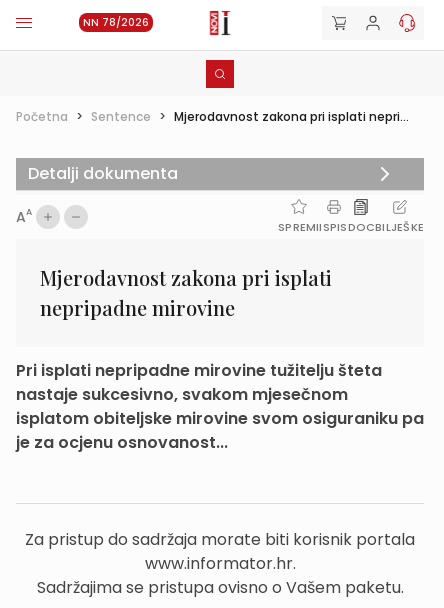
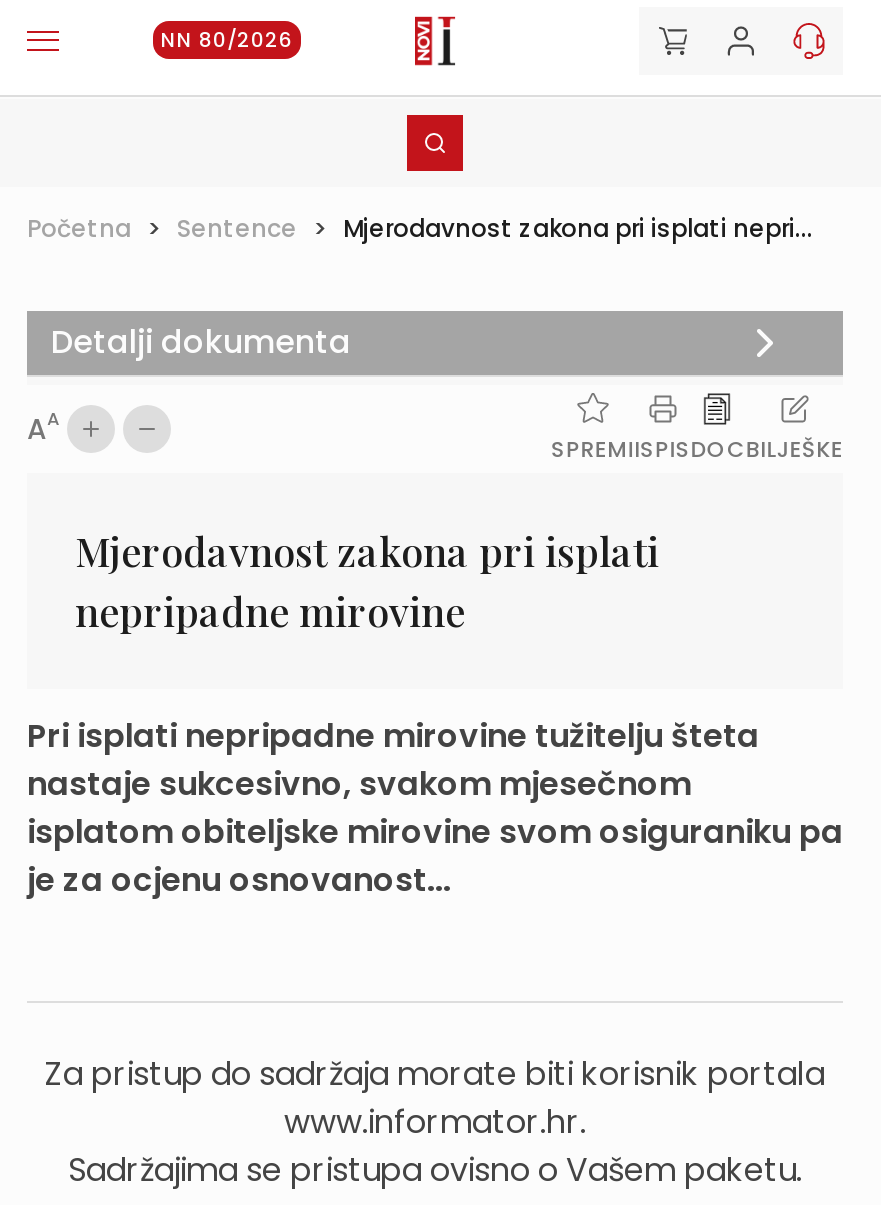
[83,15,149,30] NN 78/2026 -> [161,25,293,55] NN 80/2026

